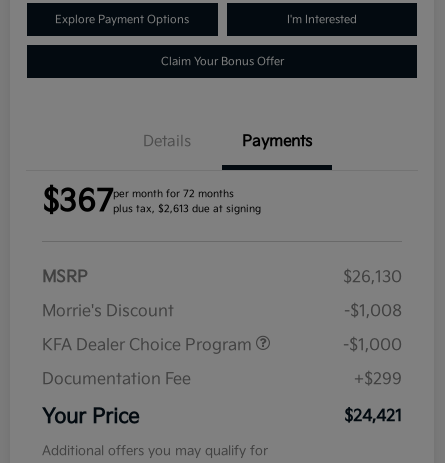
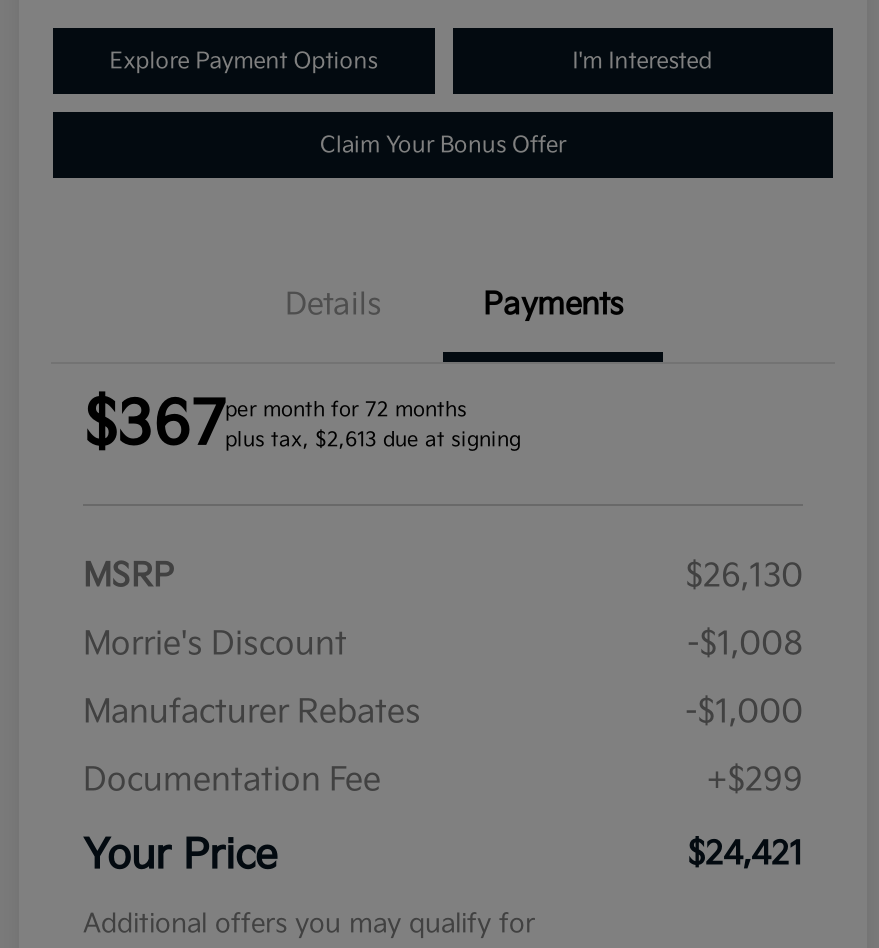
[42,336,256,355] KFA Dealer Choice Program -> [83,694,421,732] Manufacturer Rebates

